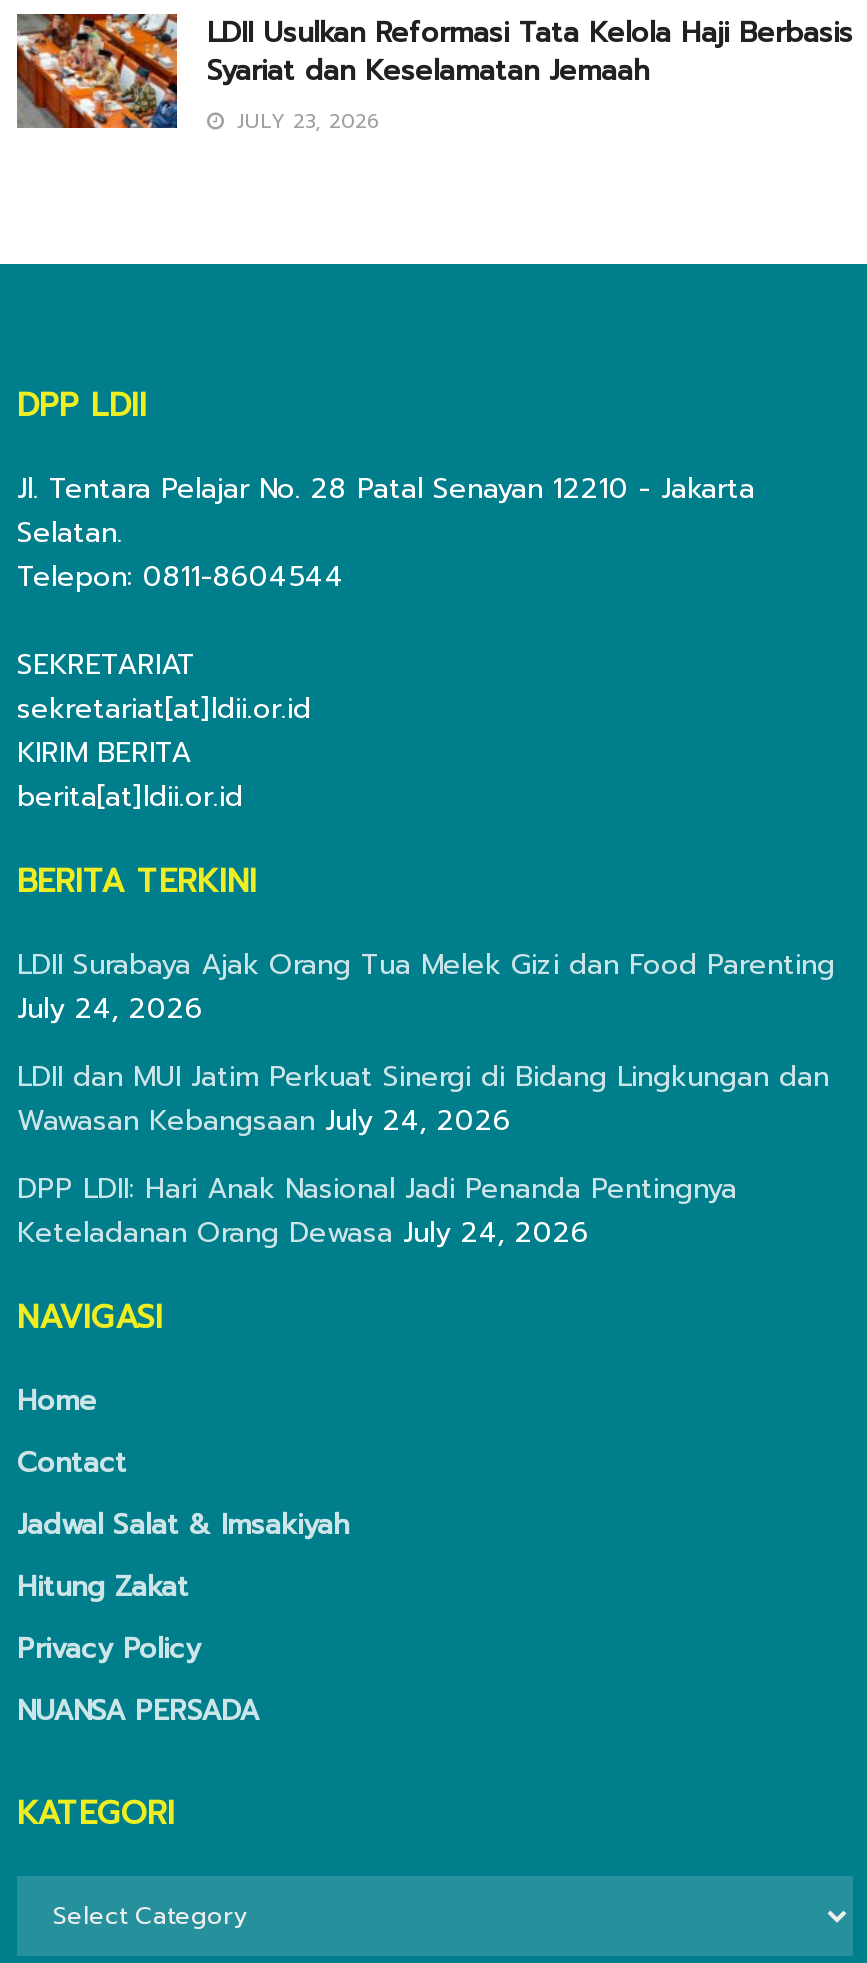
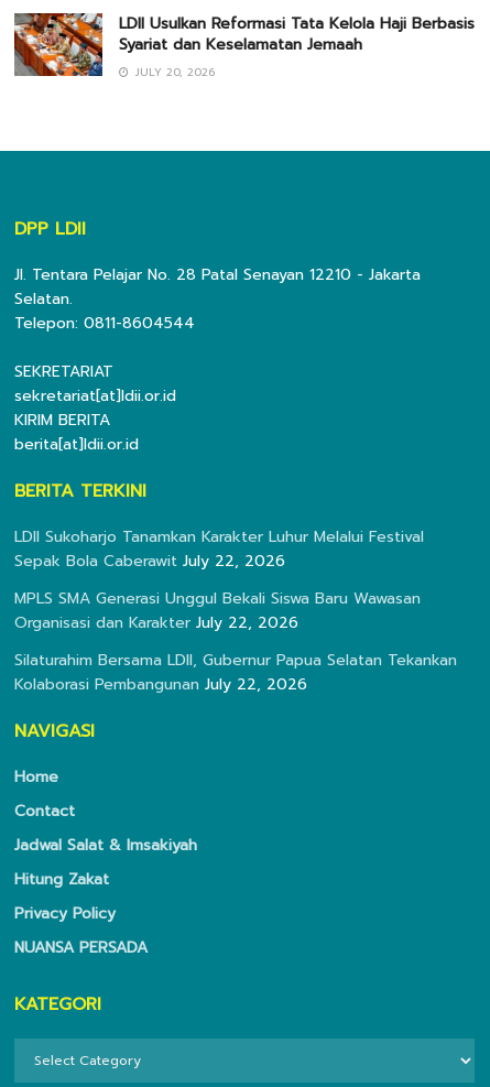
[229,106,379,136] JULY 23, 2026 -> [131,64,215,81] JULY 20, 2026
[17,944,835,1030] LDII Surabaya Ajak Orang Tua Melek Gizi dan Food Parenting | July 24, 2026 -> [14,526,424,573] LDII Sukoharjo Tanamkan Karakter Luhur Melalui Festival | Sepak Bola Caberawit July 22, 2026
[17,1056,829,1142] LDII dan MUI Jatim Perkuat Sinergi di Bidang Lingkungan dan | Wawasan Kebangsaan July 24, 2026 -> [14,587,421,635] MPLS SMA Generasi Unggul Bekali Siswa Baru Wawasan | Organisasi dan Karakter July 22, 2026
[17,1168,737,1254] DPP LDII: Hari Anak Nasional Jadi Penanda Pentingnya | Keteladanan Orang Dewasa July 24, 2026 -> [14,649,457,696] Silaturahim Bersama LDII, Gubernur Papua Selatan Tekankan | Kolaborasi Pembangunan July 22, 2026

